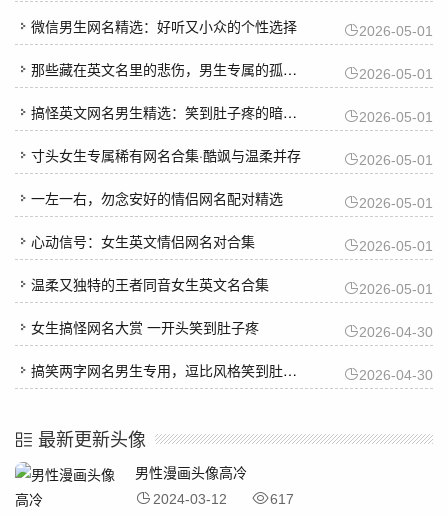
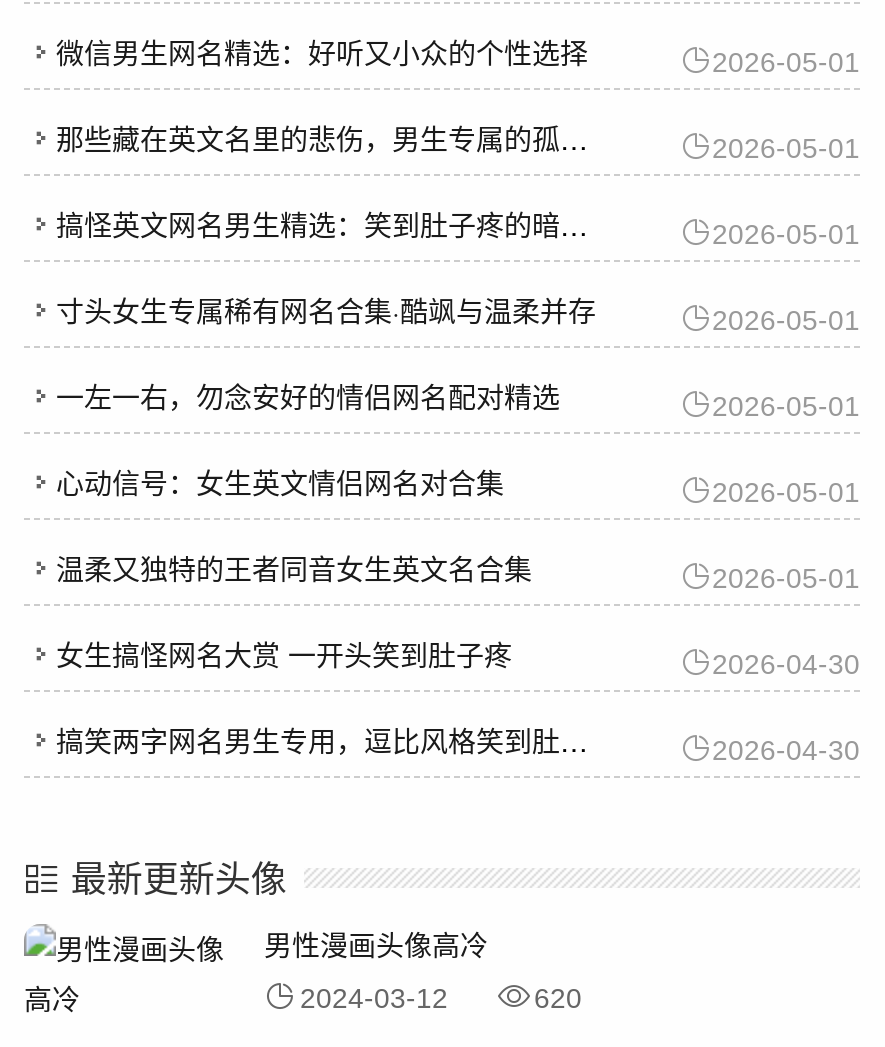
[270,491,294,507] 617 -> [534,981,582,1013] 620

